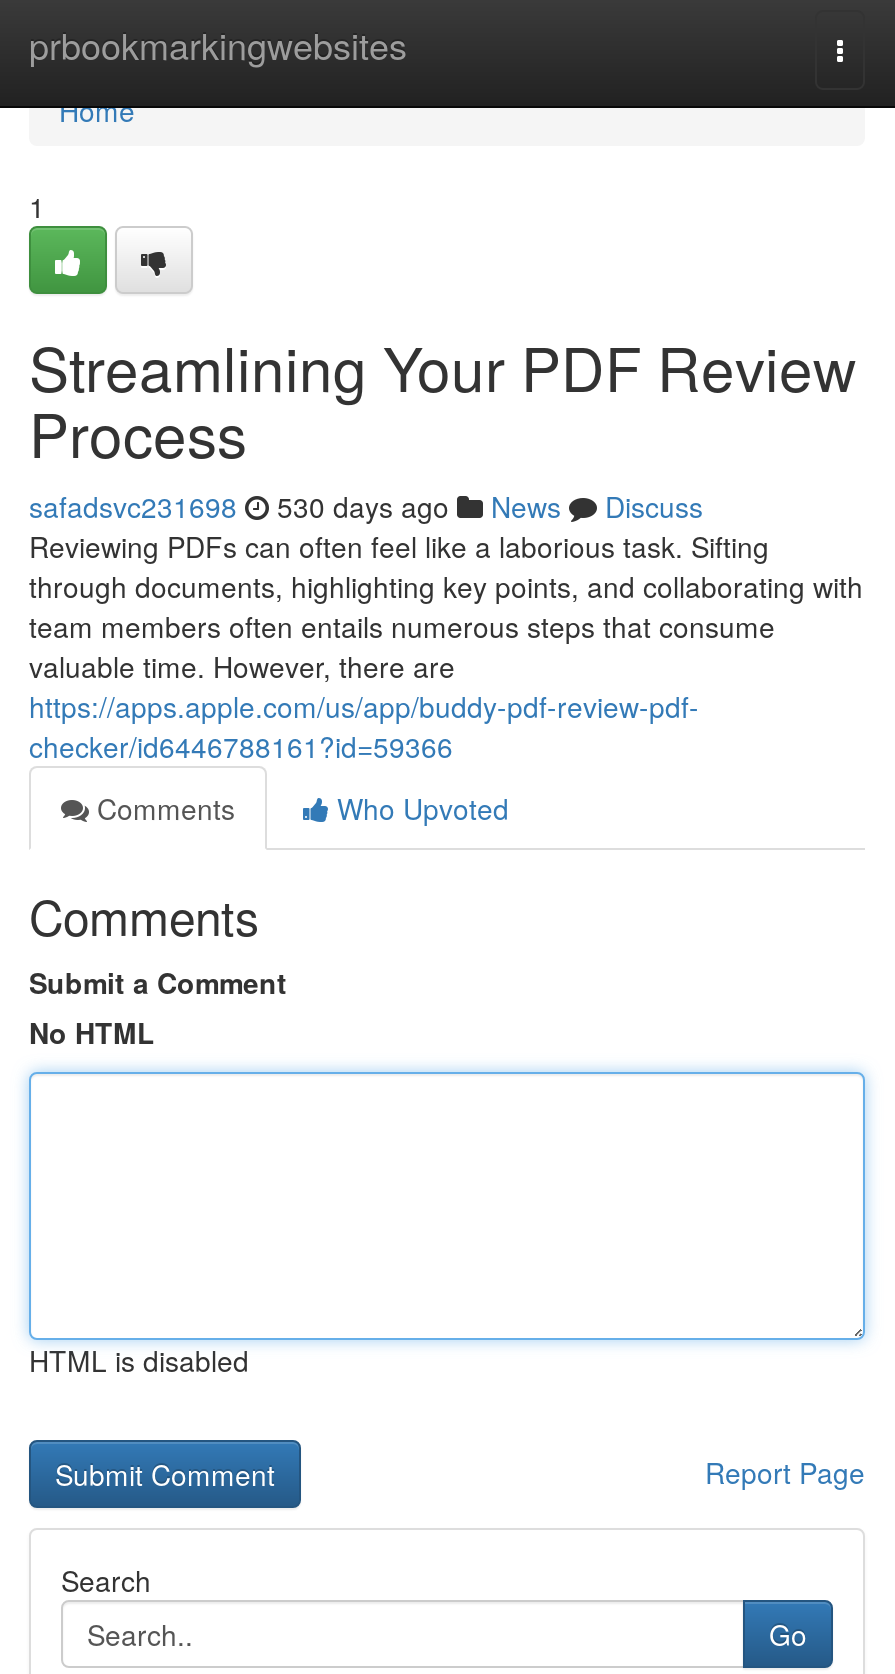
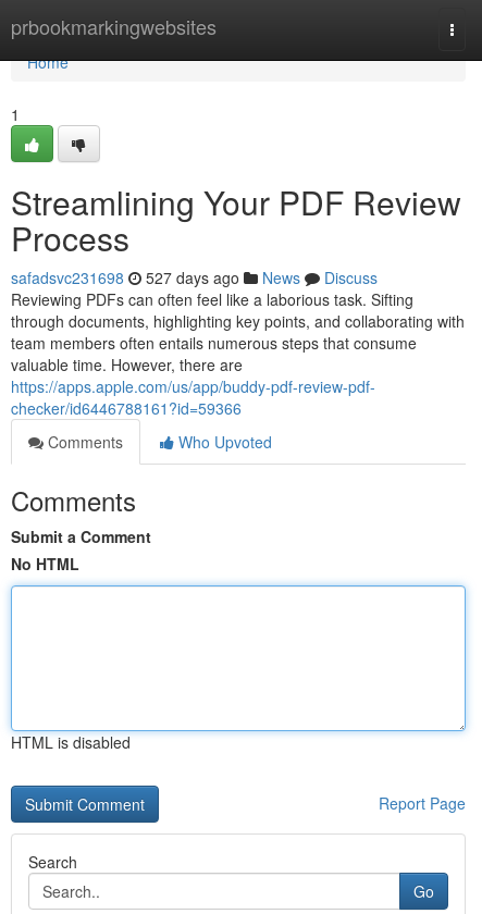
[29,486,703,526] safadsvc231698 530 days ago News Discuss -> [11,267,378,288] safadsvc231698 527 days ago News Discuss

